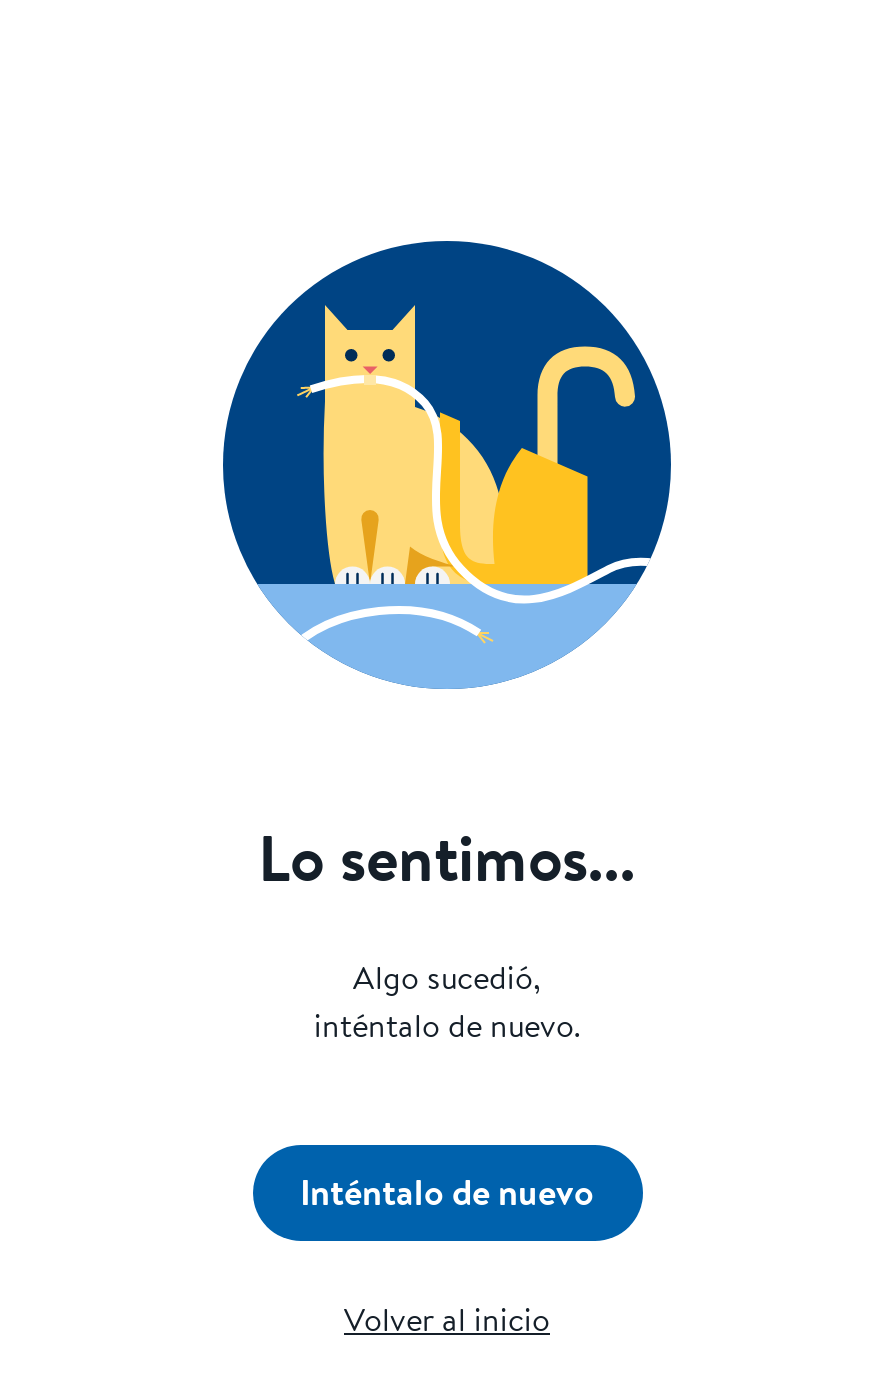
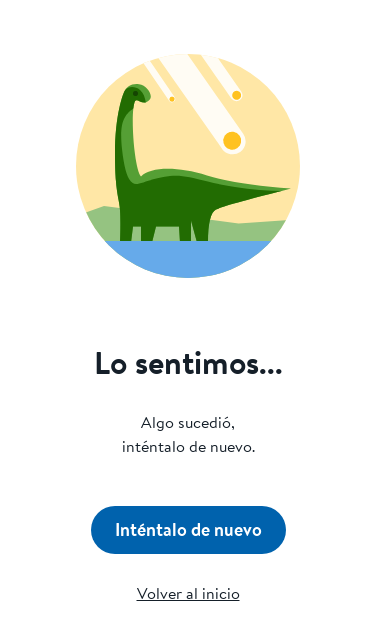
[221,239,673,645] [image] -> [76,54,300,255] [image]

